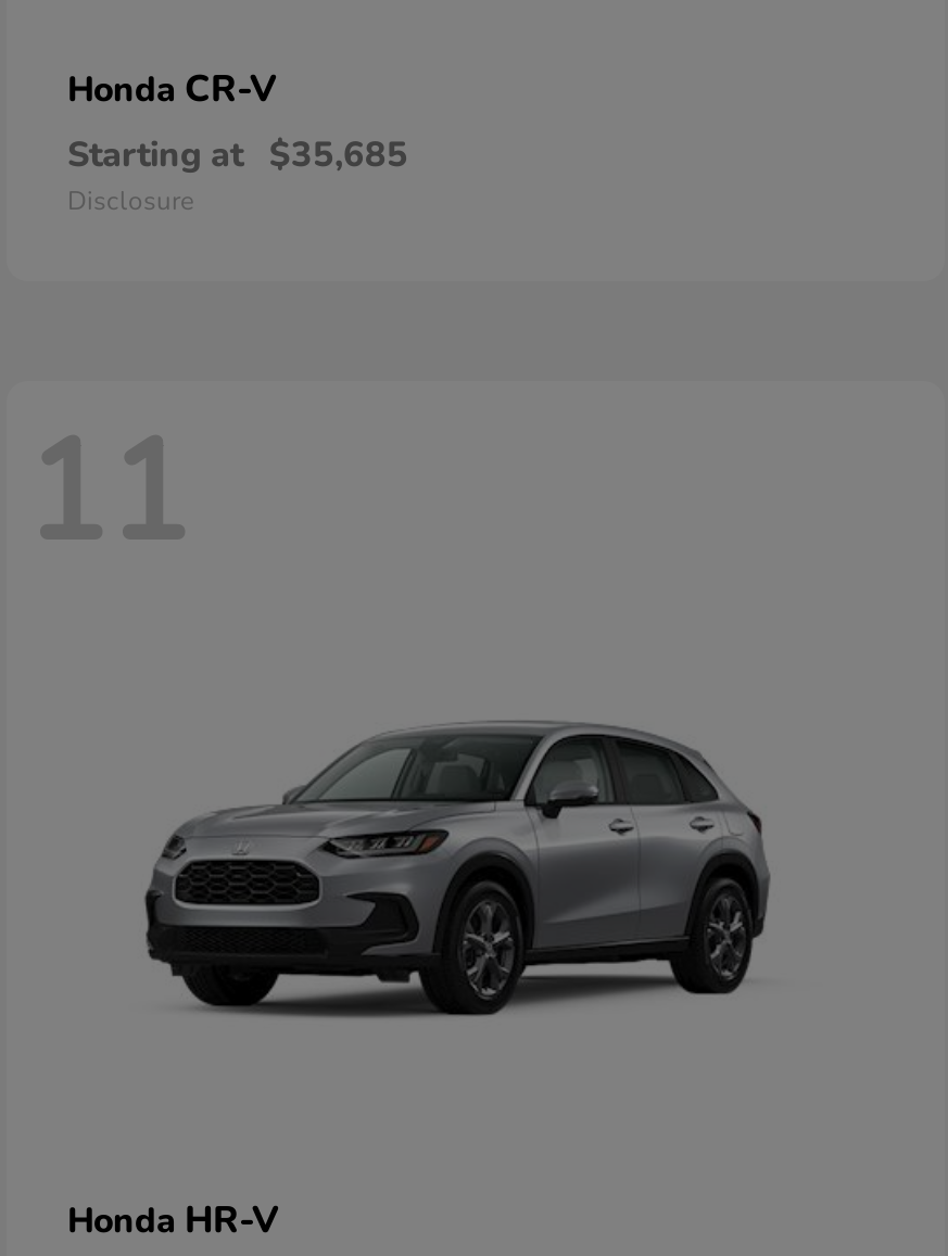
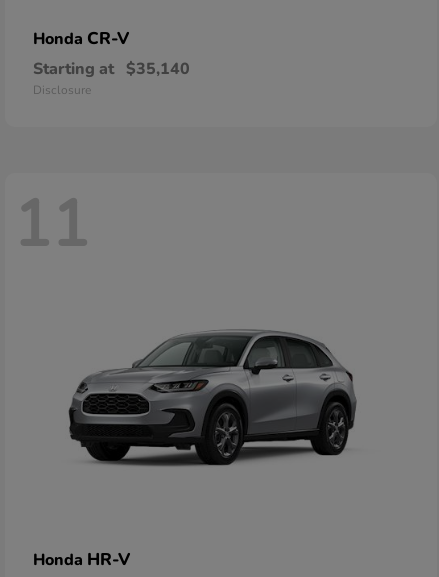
[67,131,408,179] Starting at $35,685 -> [33,58,190,80] Starting at $35,140

